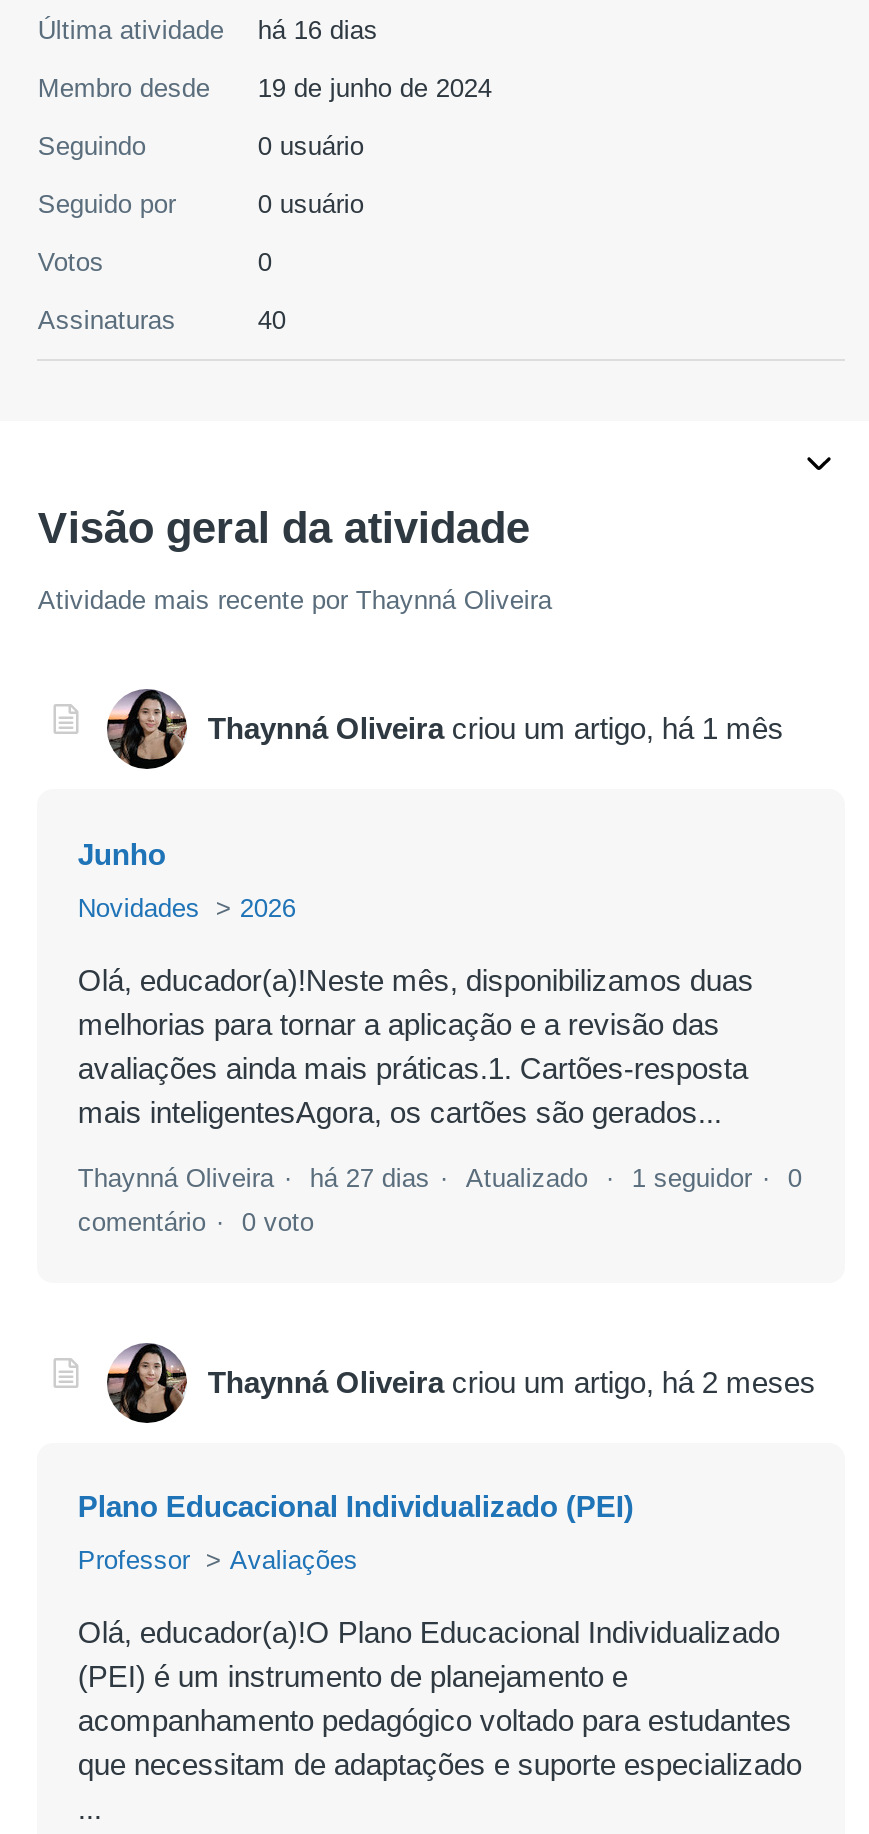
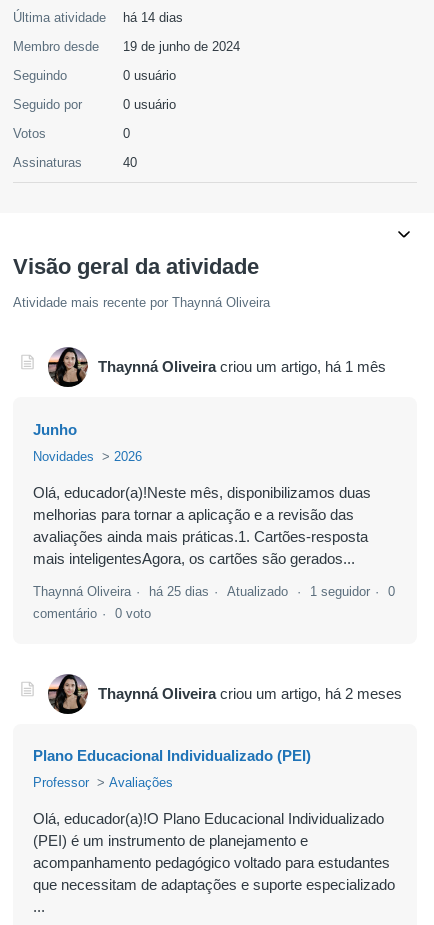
[38,15,378,45] Última atividade há 16 dias -> [13,10,183,25] Última atividade há 14 dias
[78,1162,802,1192] Thaynná Oliveira há 27 dias Atualizado 1 seguidor 0 -> [33,583,395,598] Thaynná Oliveira há 25 dias Atualizado 1 seguidor 0

